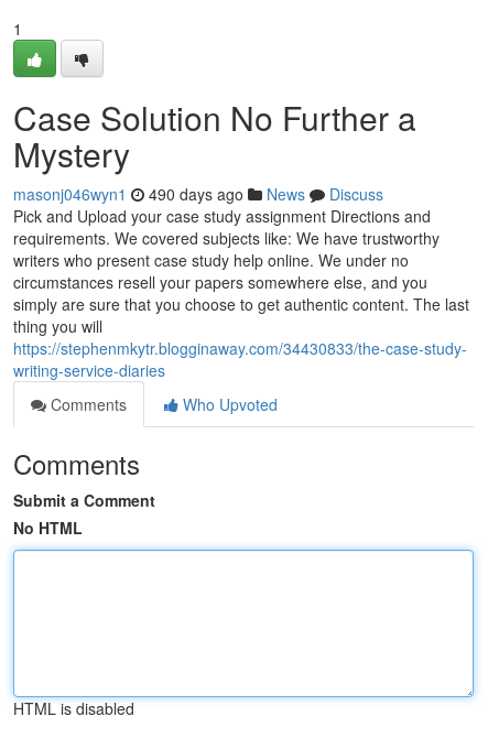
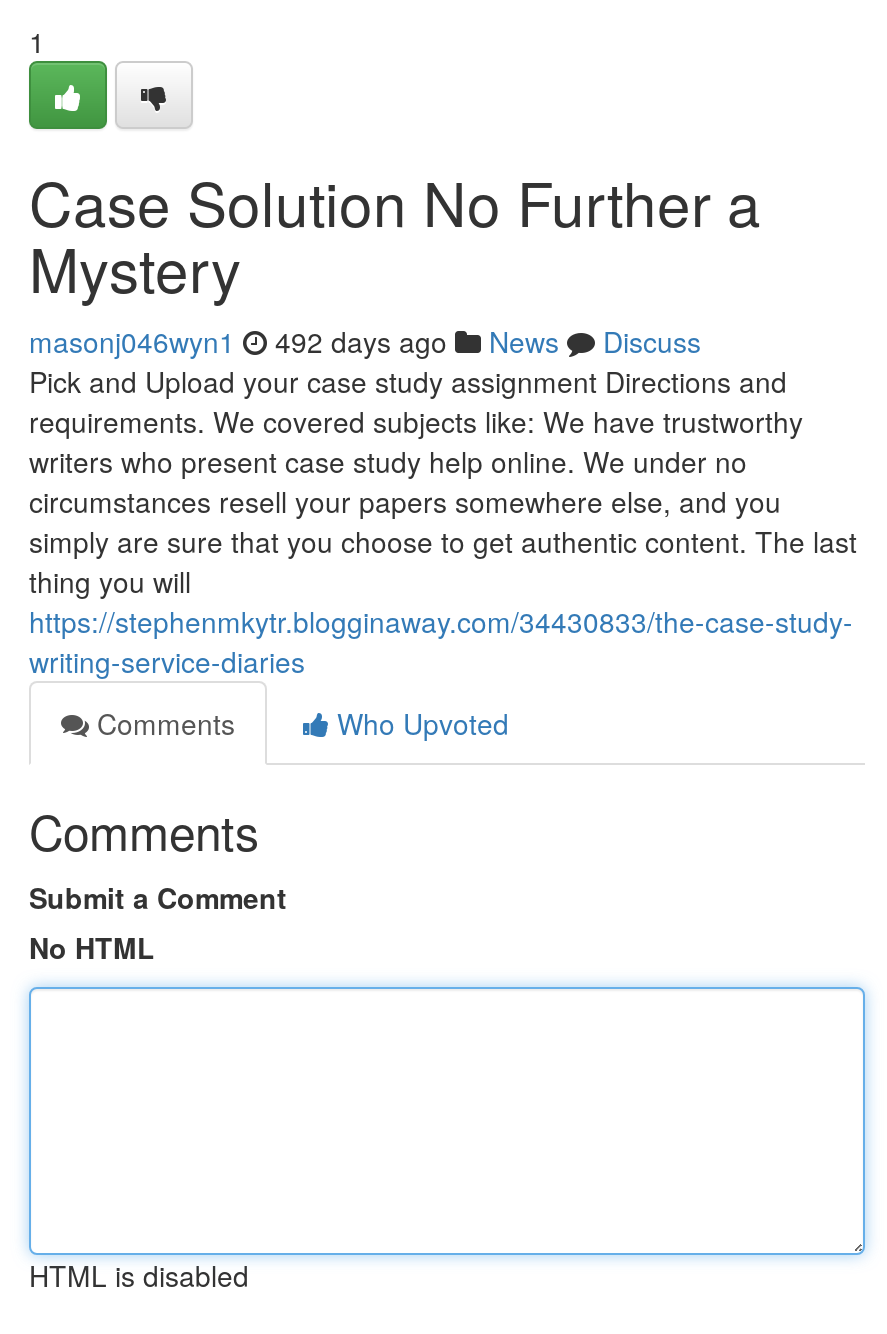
[13,183,383,205] masonj046wyn1 490 days ago News Discuss -> [29,321,701,361] masonj046wyn1 492 days ago News Discuss

